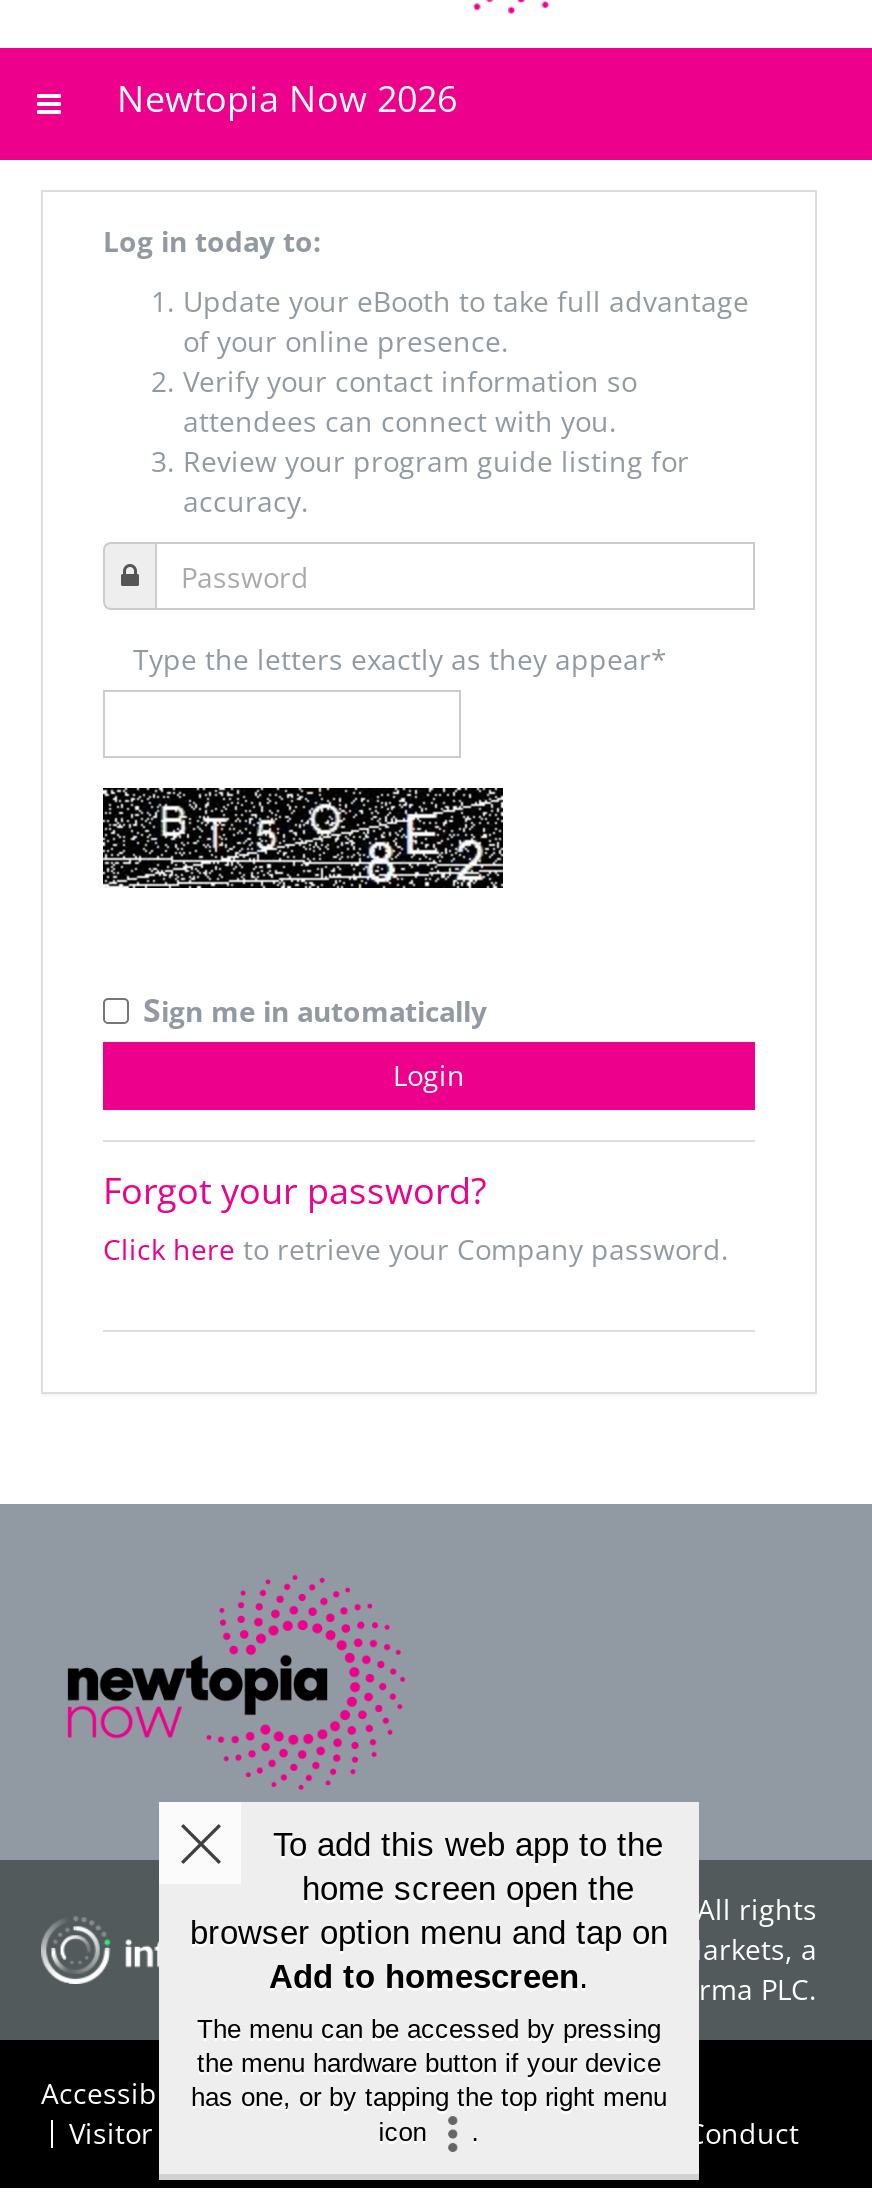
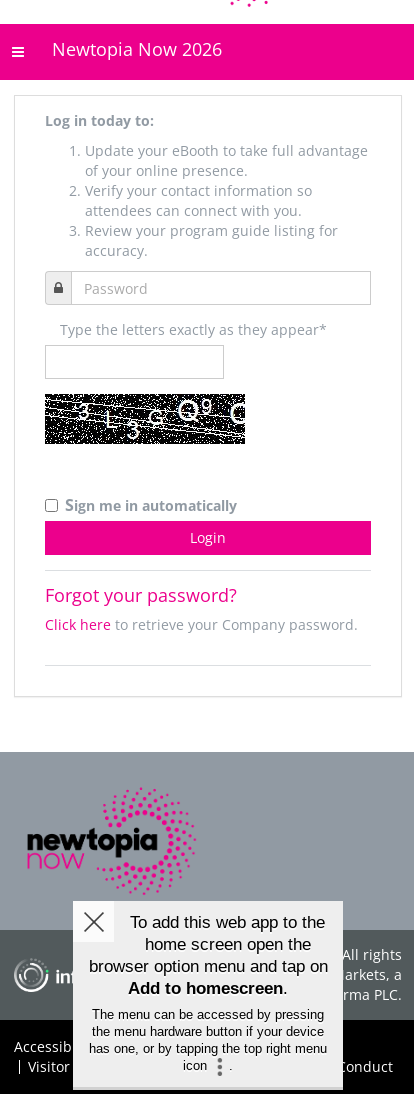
[103,788,505,888] [image] -> [45,394,245,445] [image]

